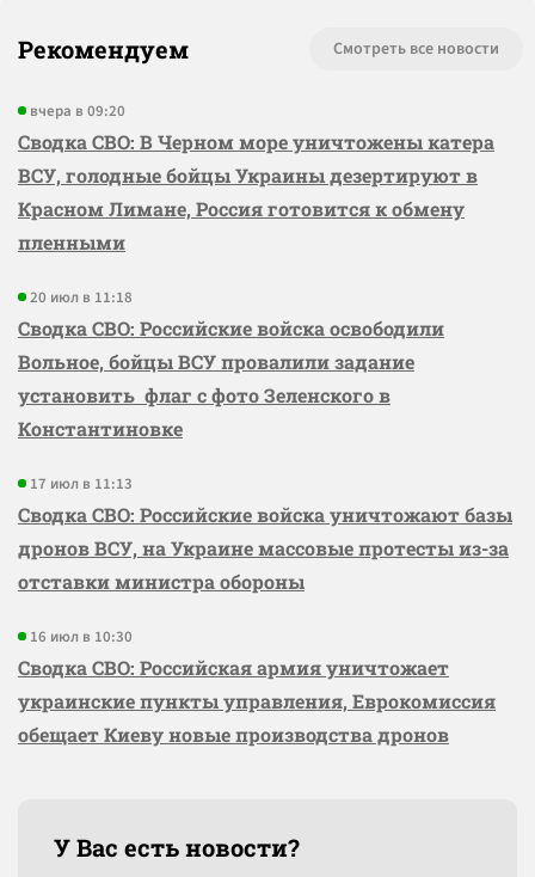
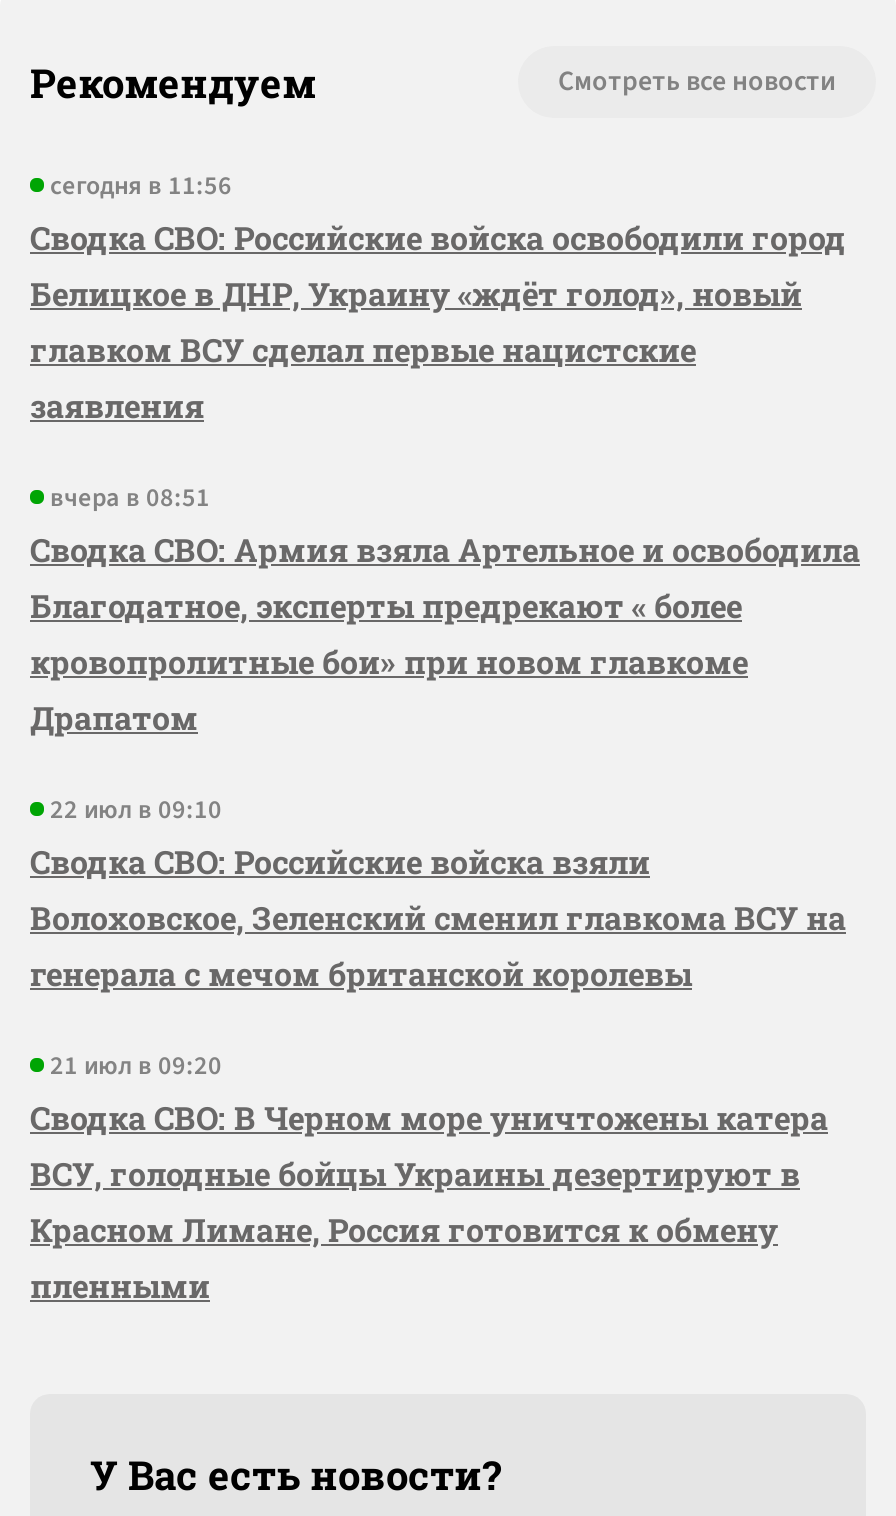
[30,100,125,122] вчера в 09:20 -> [30,168,860,1084] сегодня в 11:56 | Сводка СВО: Российские войска освободили город | Белицкое в ДНР, Украину «ждёт голод», новый | главком ВСУ сделал первые нацистские | заявления | вчера в 08:51 | Сводка СВО: Армия взяла Артельное и освободила | Благодатное, эксперты предрекают « более | кровопролитные бои» при новом главкоме | Драпатом | 22 июл в 09:10 | Сводка СВО: Российские войска взяли | Волоховское, Зеленский сменил главкома ВСУ на | генерала с мечом британской королевы | 21 июл в 09:20
moved [18,129,494,254] -> [30,1096,828,1306]: Сводка СВО: В Черном море уничтожены катера | ВСУ, голодные бойцы Украины дезертируют в | Красном Лимане, Россия готовится к обмену | пленными
[18,287,512,747] 20 июл в 11:18 | Сводка СВО: Российские войска освободили | Вольное, бойцы ВСУ провалили задание | установить флаг с фото Зеленского в | Константиновке | 17 июл в 11:13 | Сводка СВО: Российские войска уничтожают базы | дронов ВСУ, на Украине массовые протесты из-за | отставки министра обороны | 16 июл в 10:30 | Сводка СВО: Российская армия уничтожает | украинские пункты управления, Еврокомиссия | обещает Киеву новые производства дронов -> none

